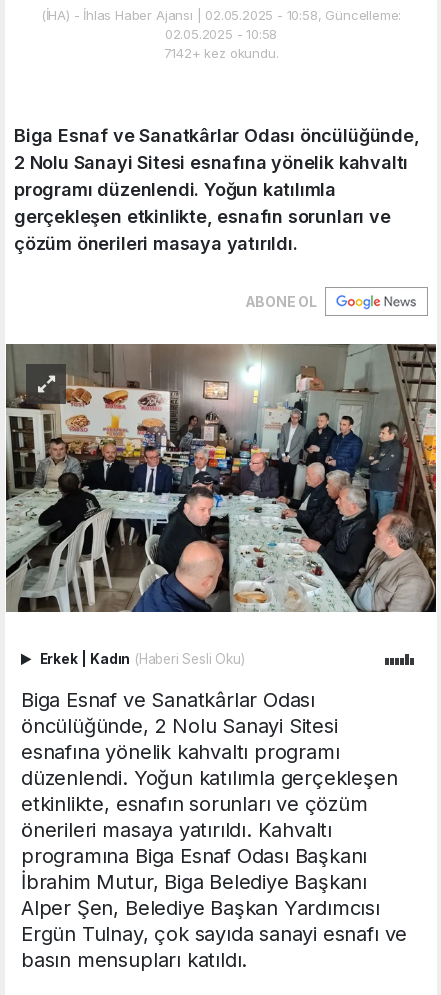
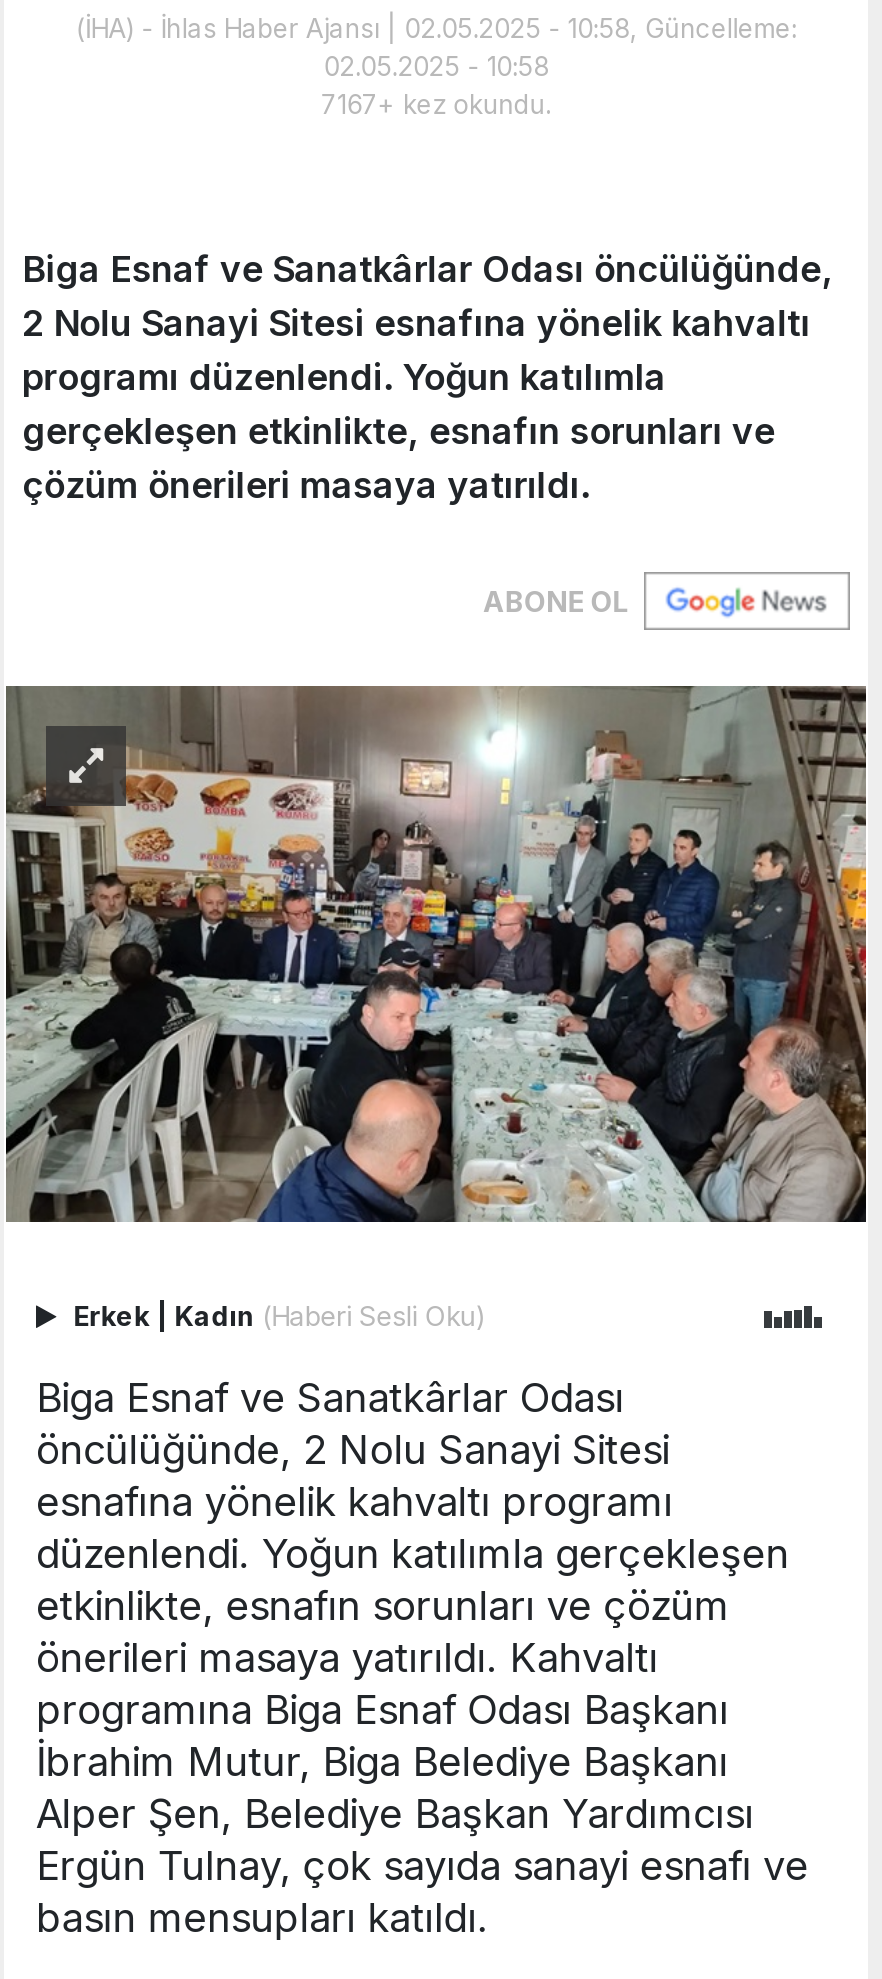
[164,45,278,61] 7142+ kez okundu. -> [321,88,551,120] 7167+ kez okundu.

